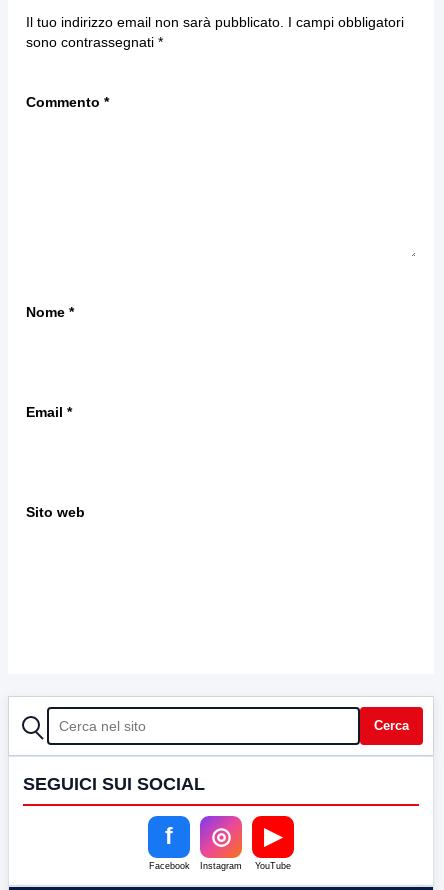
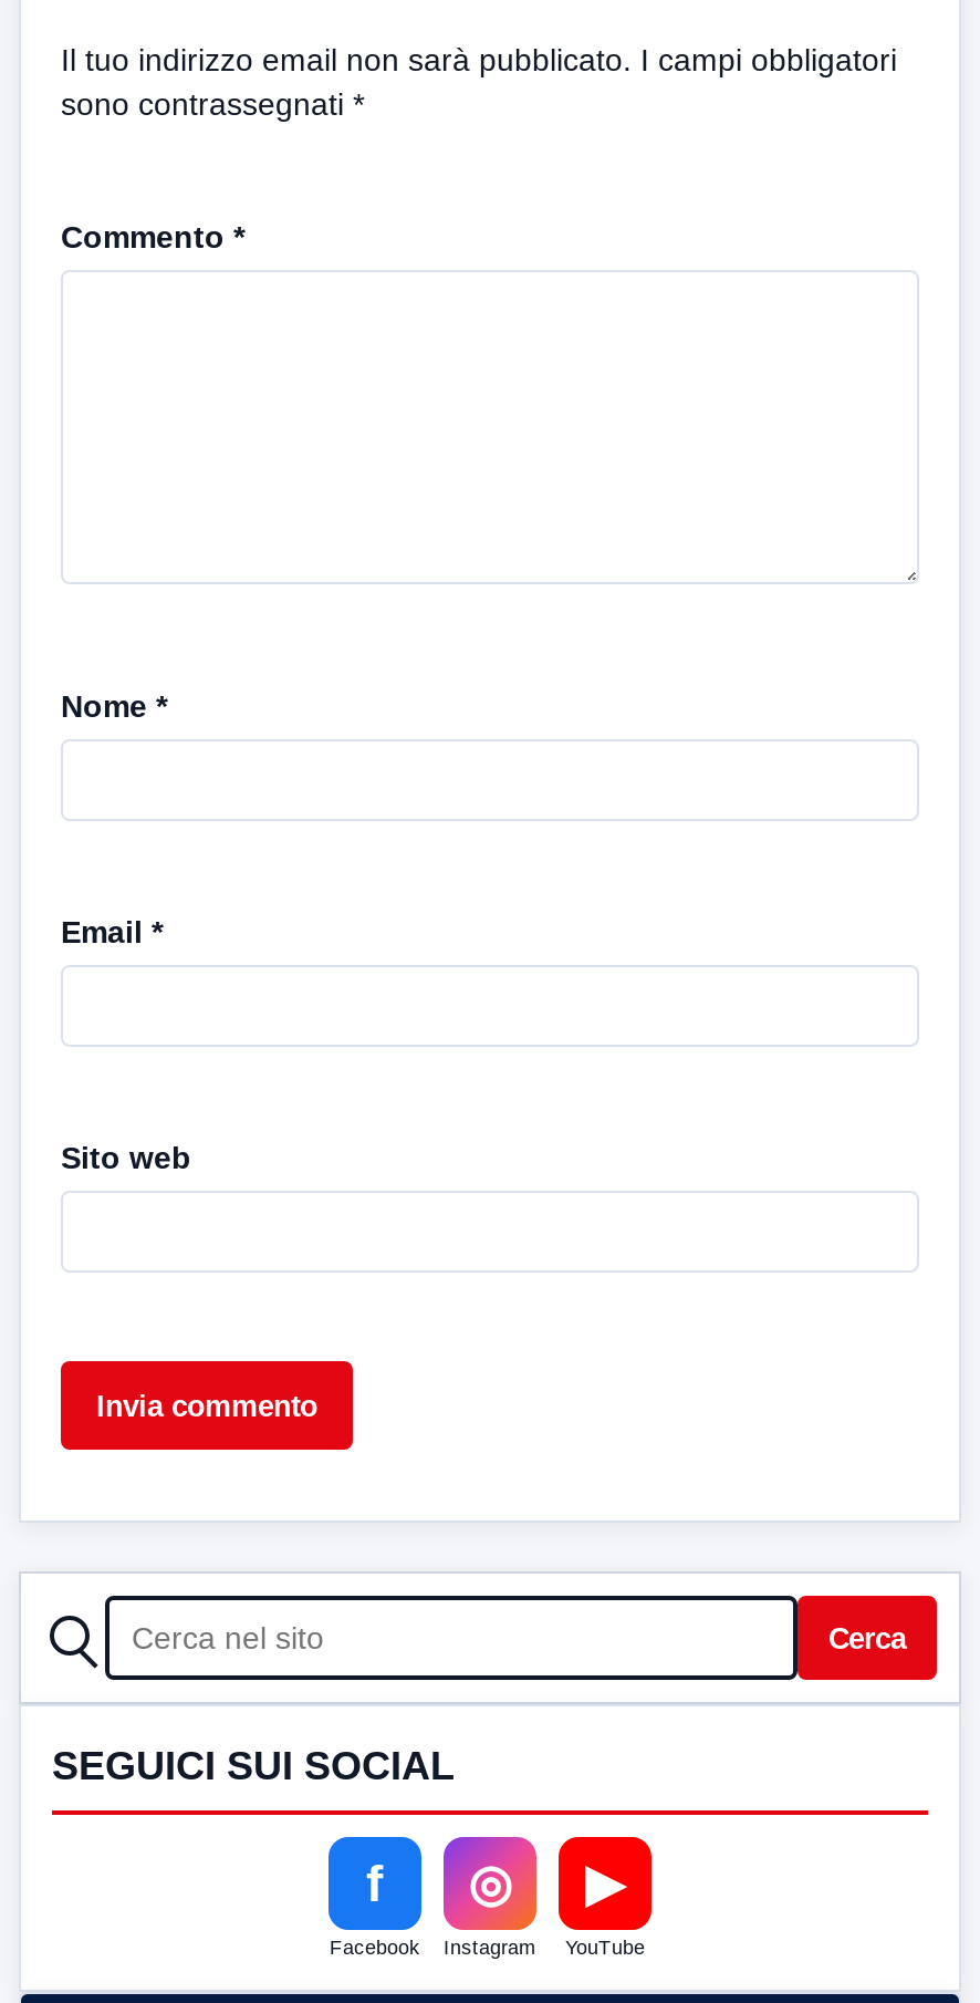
none -> [59,1358,355,1453] [image]

